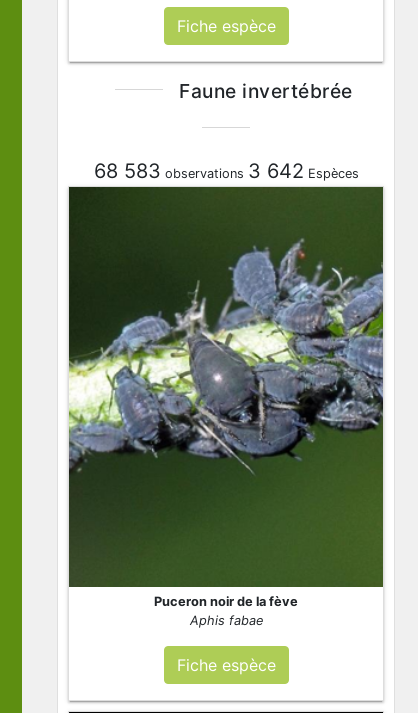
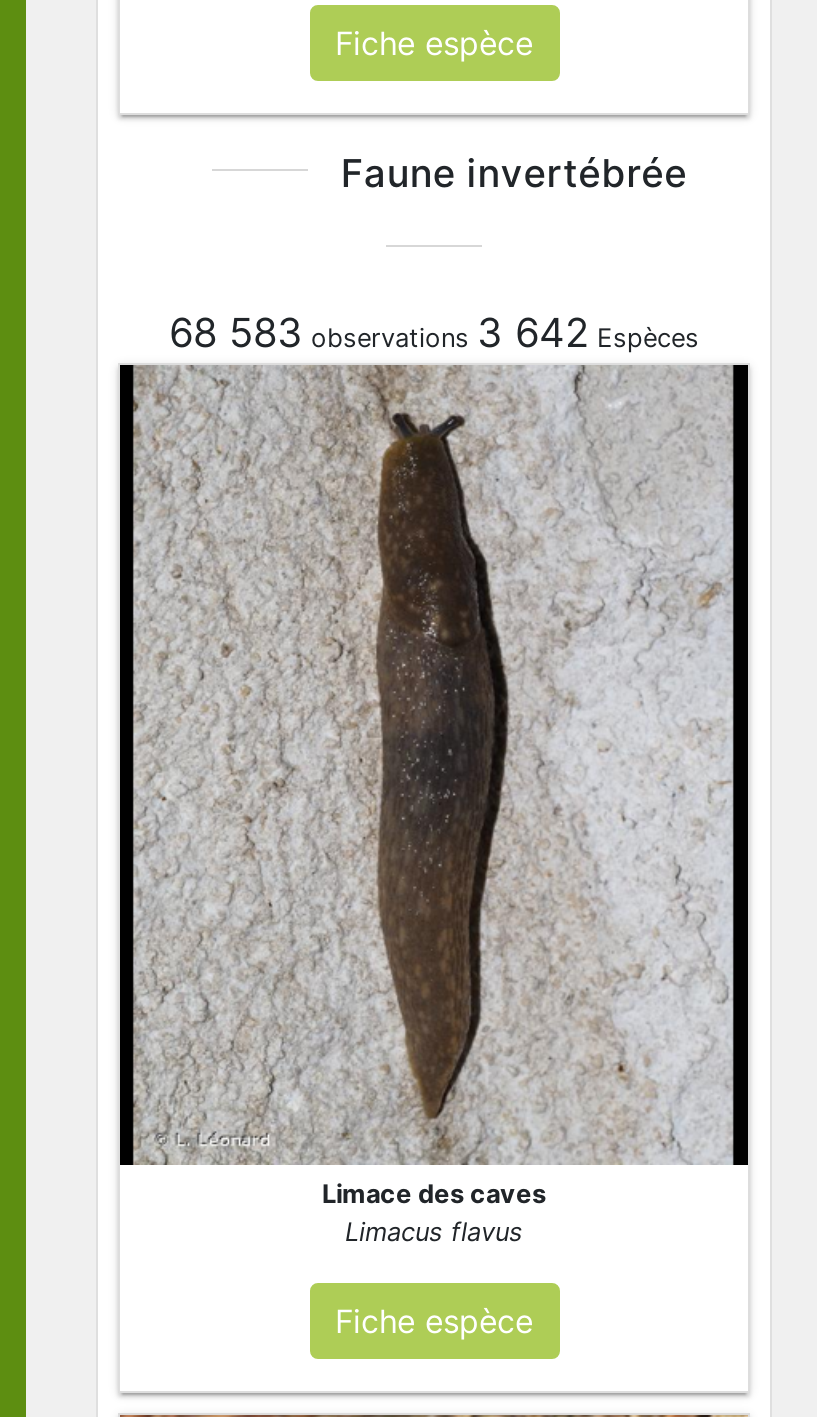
[68,186,384,628] [image] | Puceron noir de la fève | Aphis fabae -> [118,365,750,1247] [image] | Limace des caves | Limacus flavus

